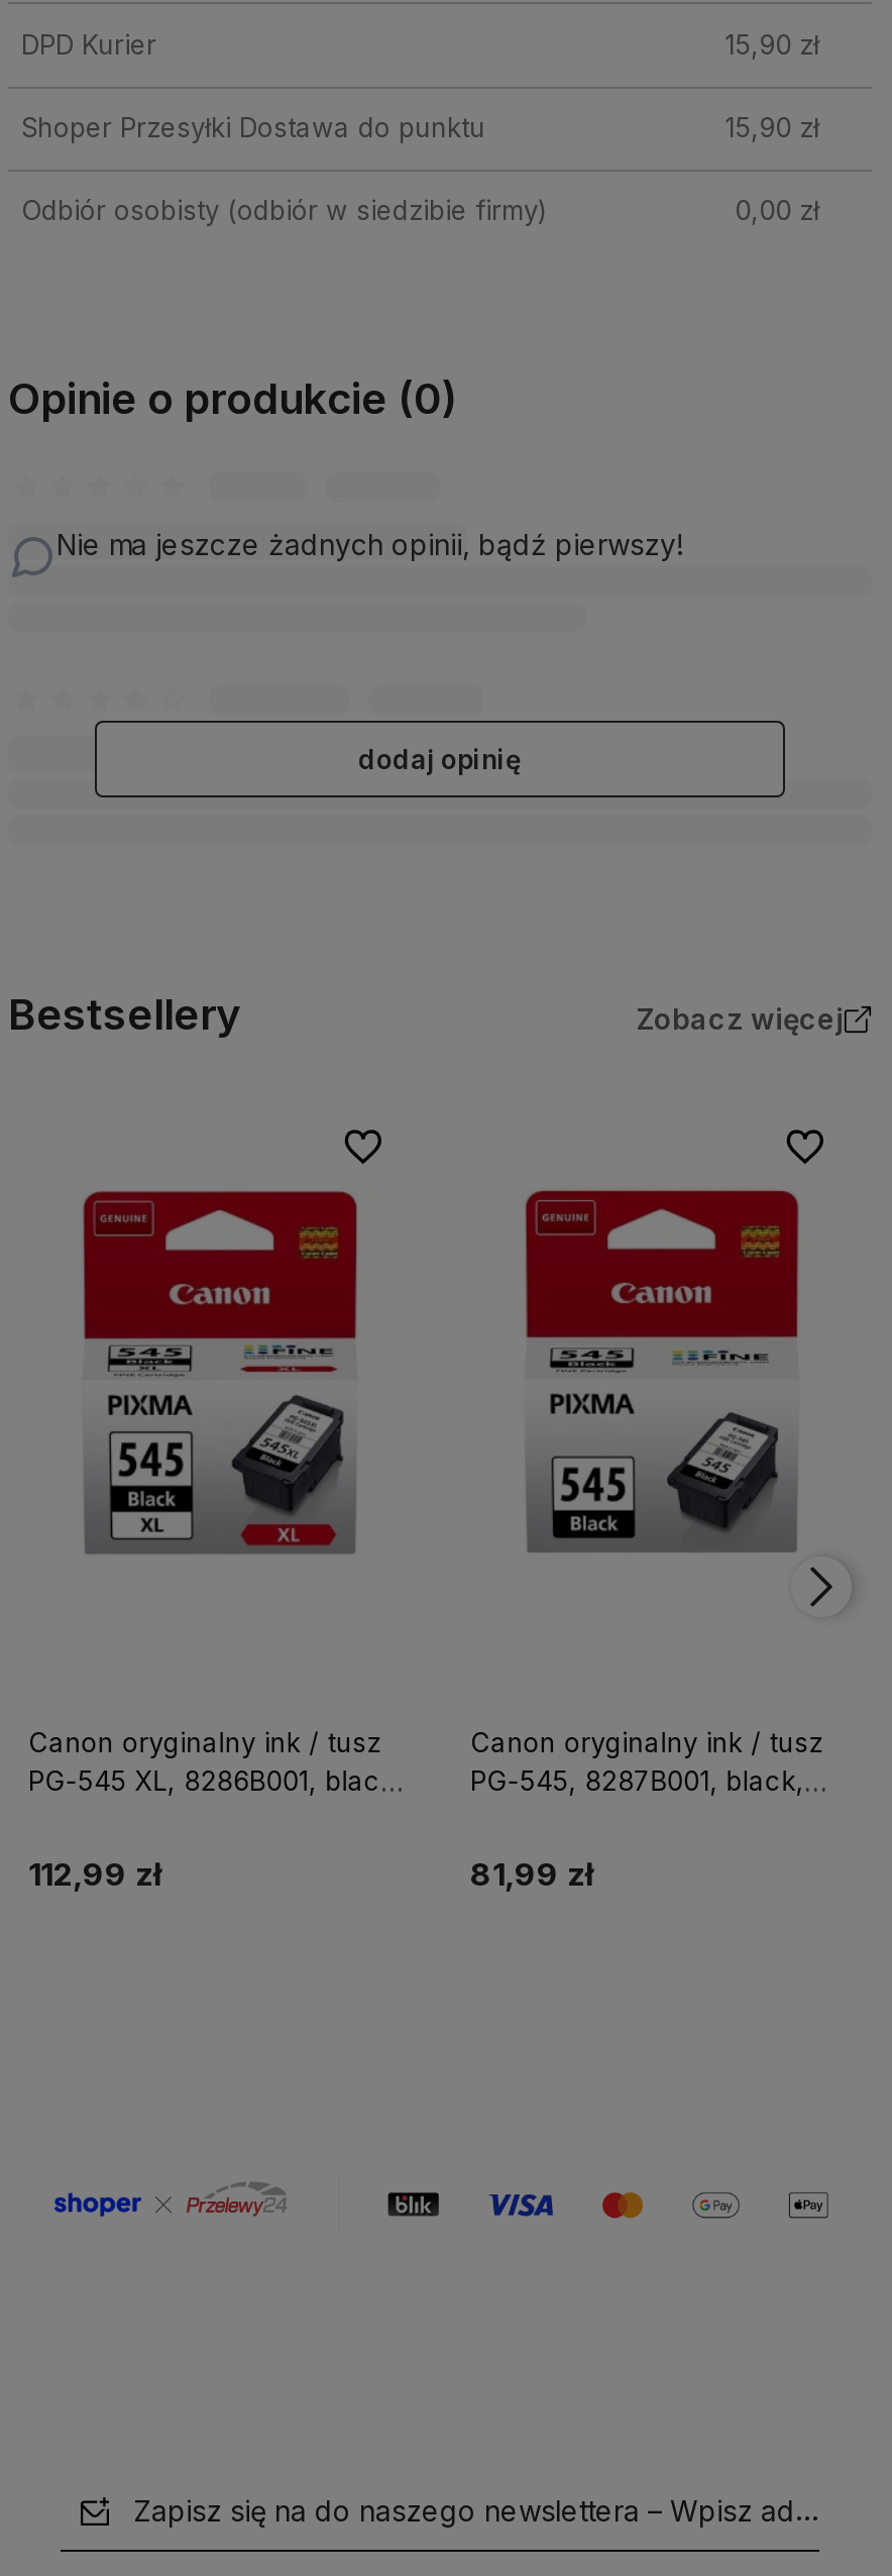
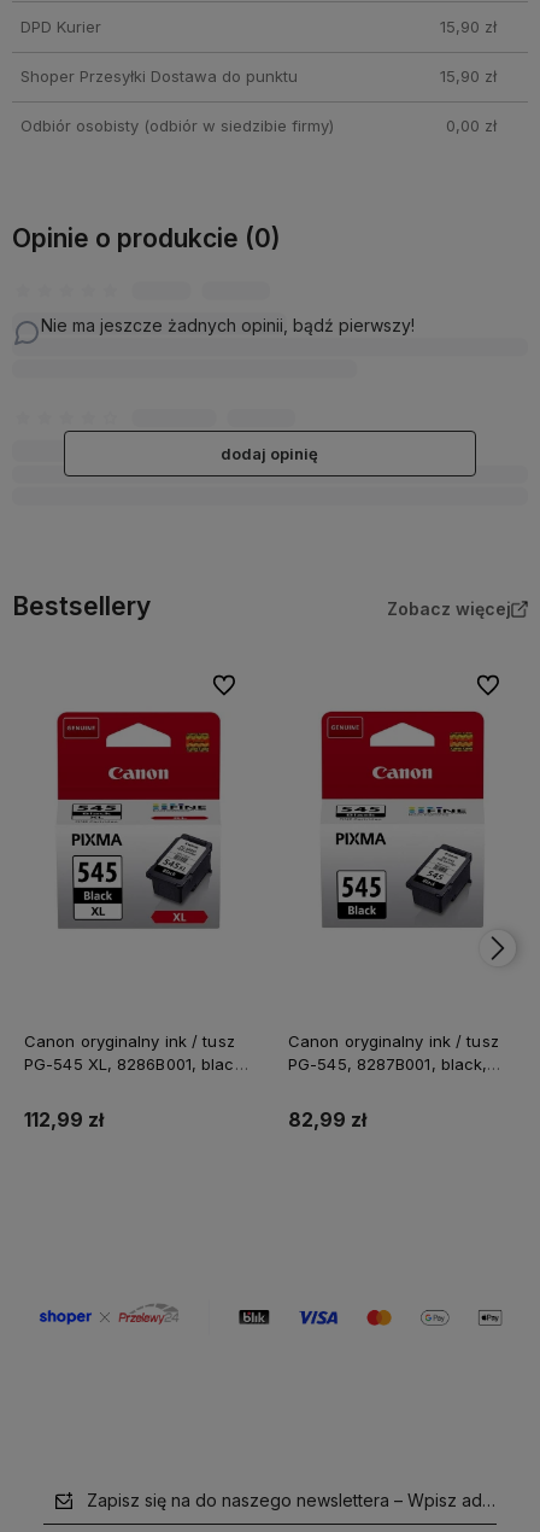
[470,1856,593,1895] 81,99 zł -> [288,1109,366,1132] 82,99 zł

